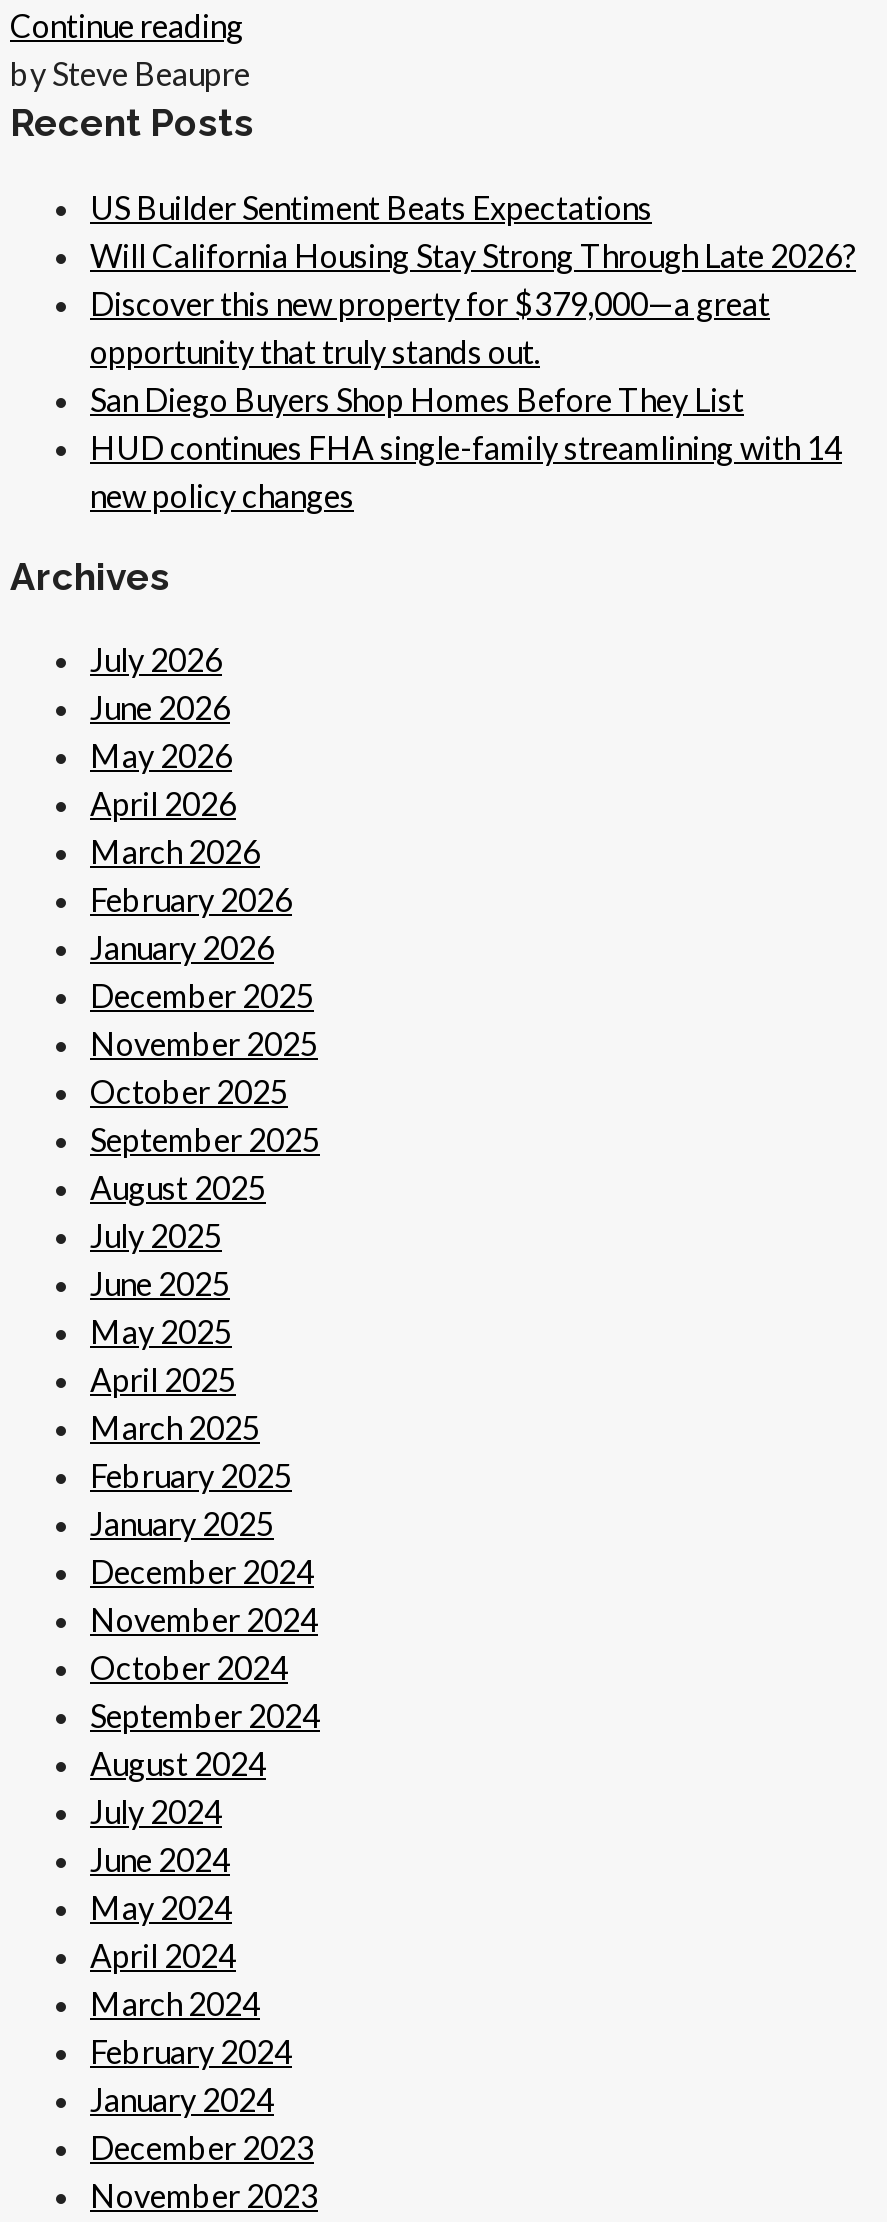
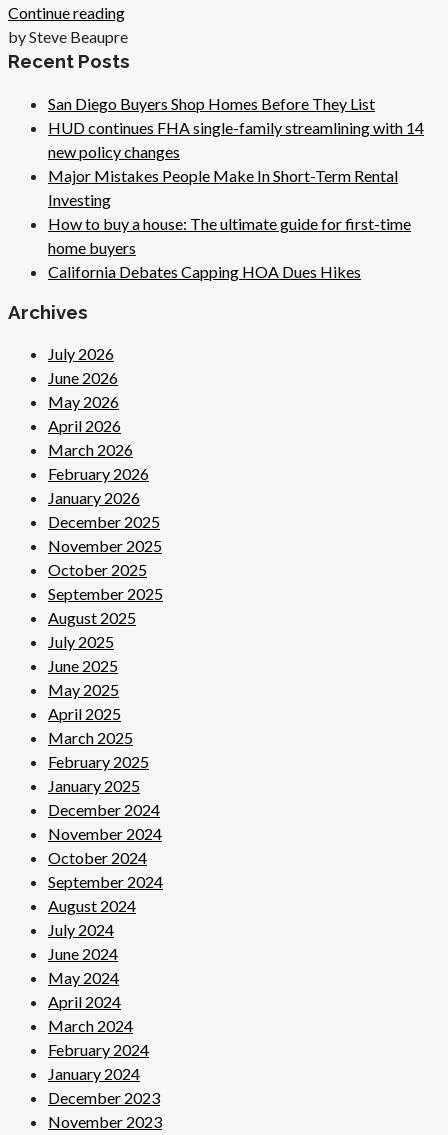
[90,188,856,370] US Builder Sentiment Beats Expectations | Will California Housing Stay Strong Through Late 2026? | Discover this new property for $379,000—a great | opportunity that truly stands out. -> none
moved [90,380,842,514] -> [48,94,424,161]: San Diego Buyers Shop Homes Before They List | HUD continues FHA single-family streamlining with 14 | new policy changes
none -> [48,166,411,281] Major Mistakes People Make In Short-Term Rental | Investing | How to buy a house: The ultimate guide for first-time | home buyers | California Debates Capping HOA Dues Hikes

